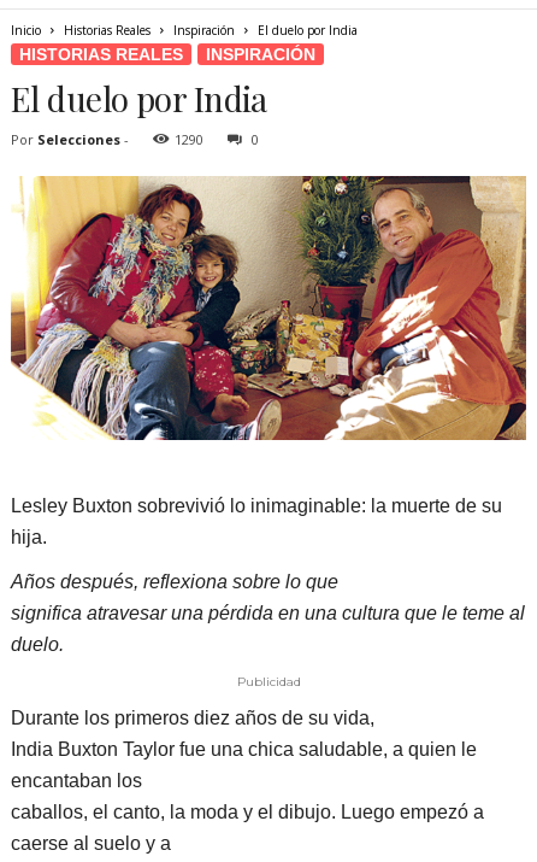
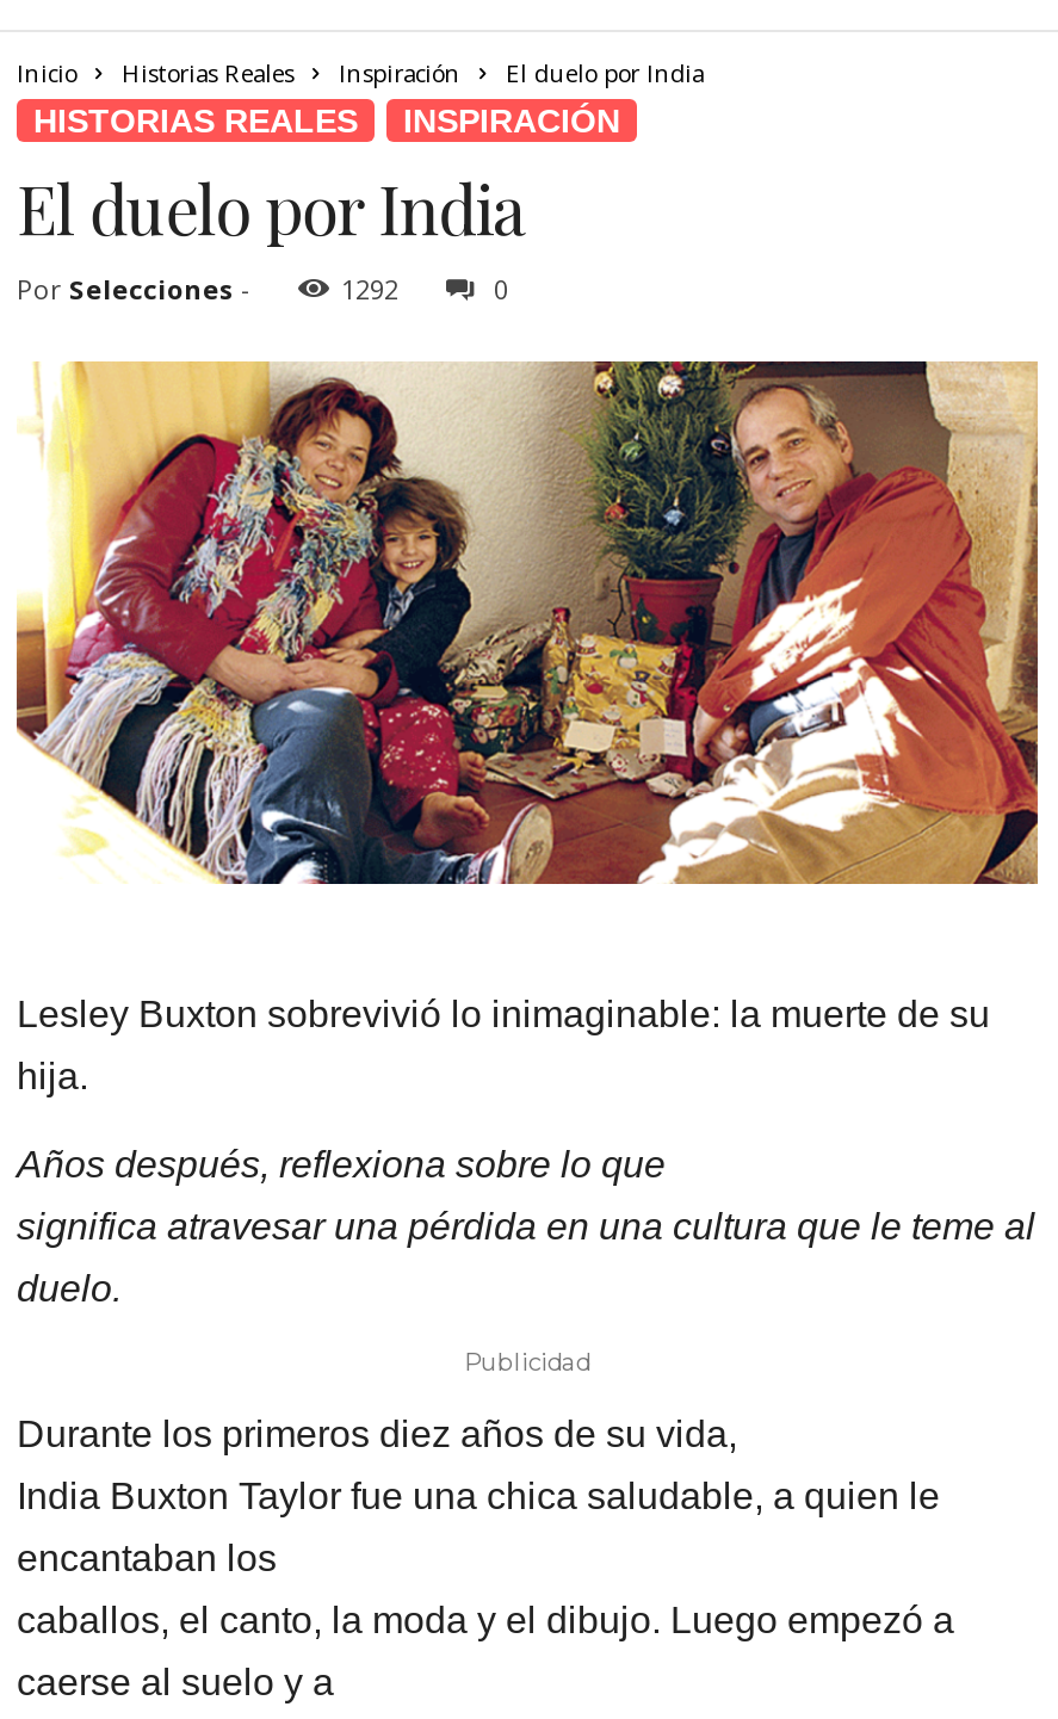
[175,130,203,148] 1290 -> [341,271,398,307] 1292

